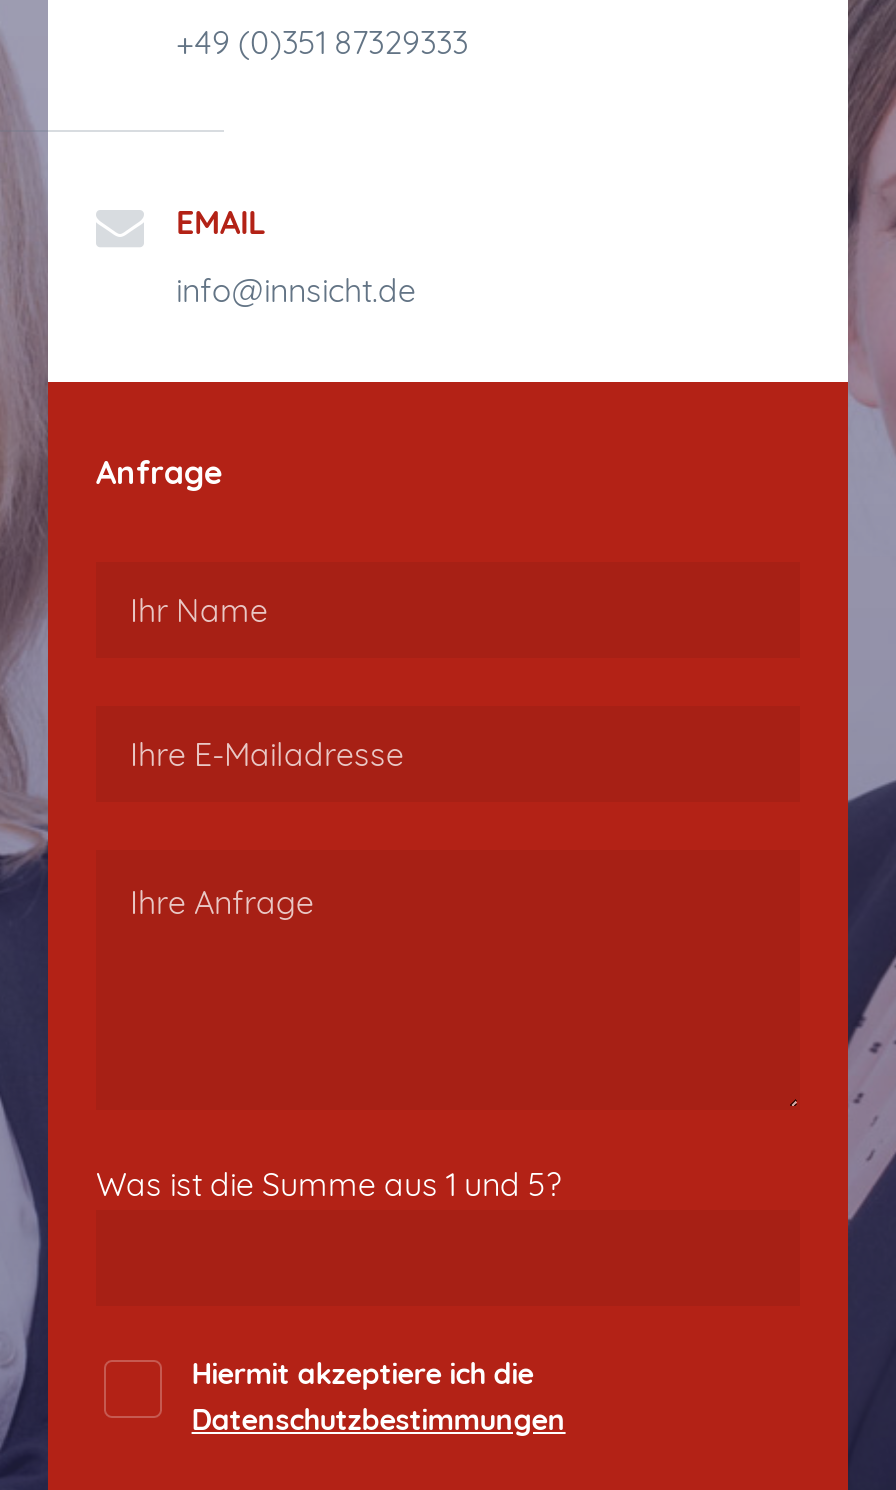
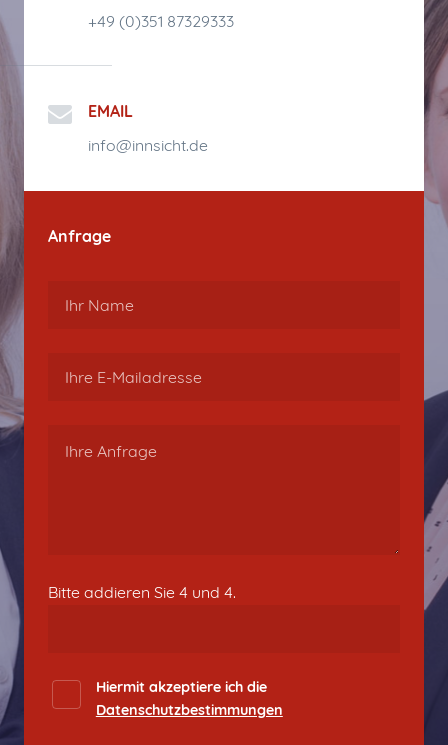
[96,1165,562,1205] Was ist die Summe aus 1 und 5? -> [48,582,236,602] Bitte addieren Sie 4 und 4.

